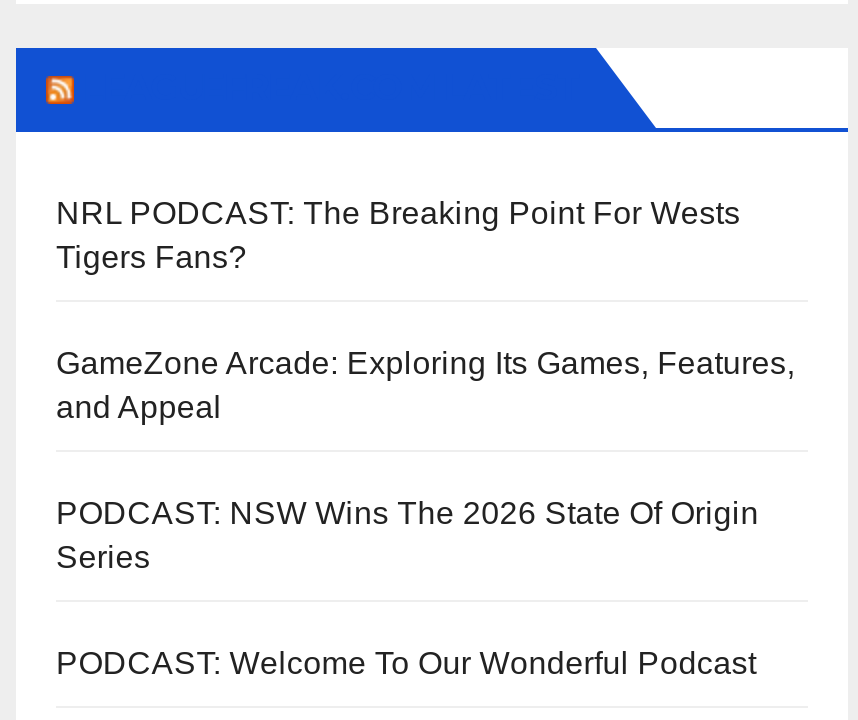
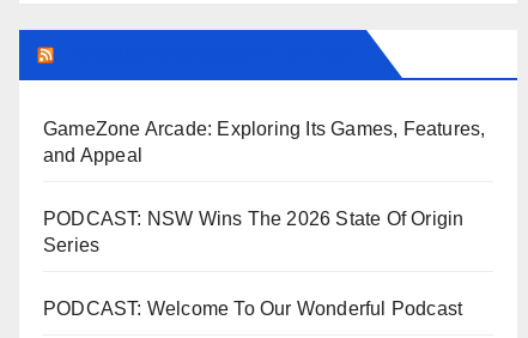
[56,196,740,274] NRL PODCAST: The Breaking Point For Wests | Tigers Fans? -> none

